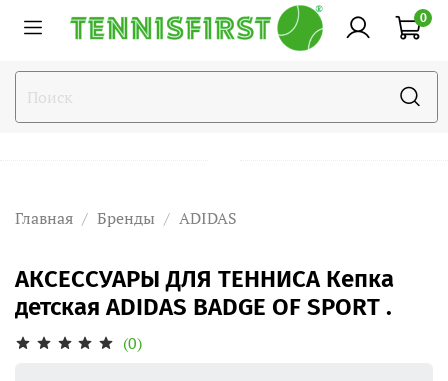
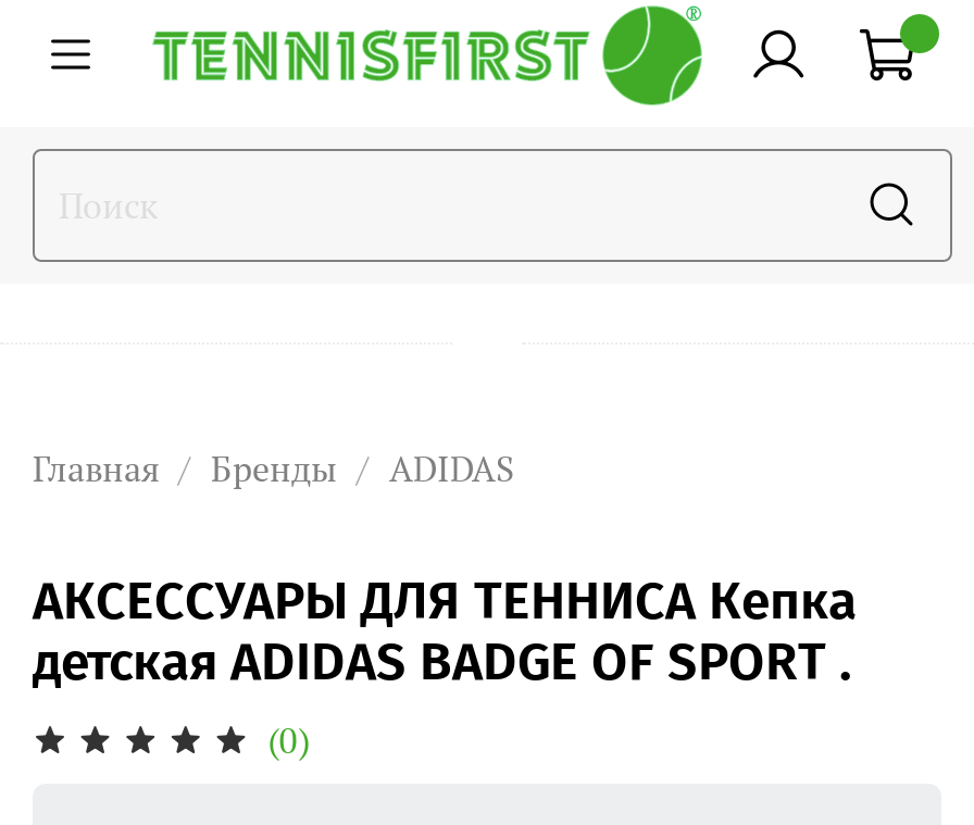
[419,10,426,25] 0 -> none

